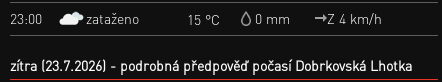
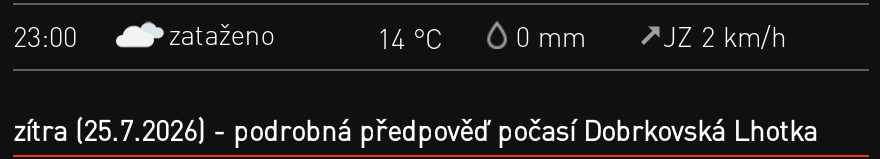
[187,10,220,28] 15 °C -> [377,18,443,54] 14 °C
[327,9,382,27] Z 4 km/h -> [663,16,787,52] JZ 2 km/h
[10,56,412,74] zítra (23.7.2026) podrobná předpověď počasí Dobrkovská Lhotka -> [13,110,817,146] zítra (25.7.2026) podrobná předpověď počasí Dobrkovská Lhotka

